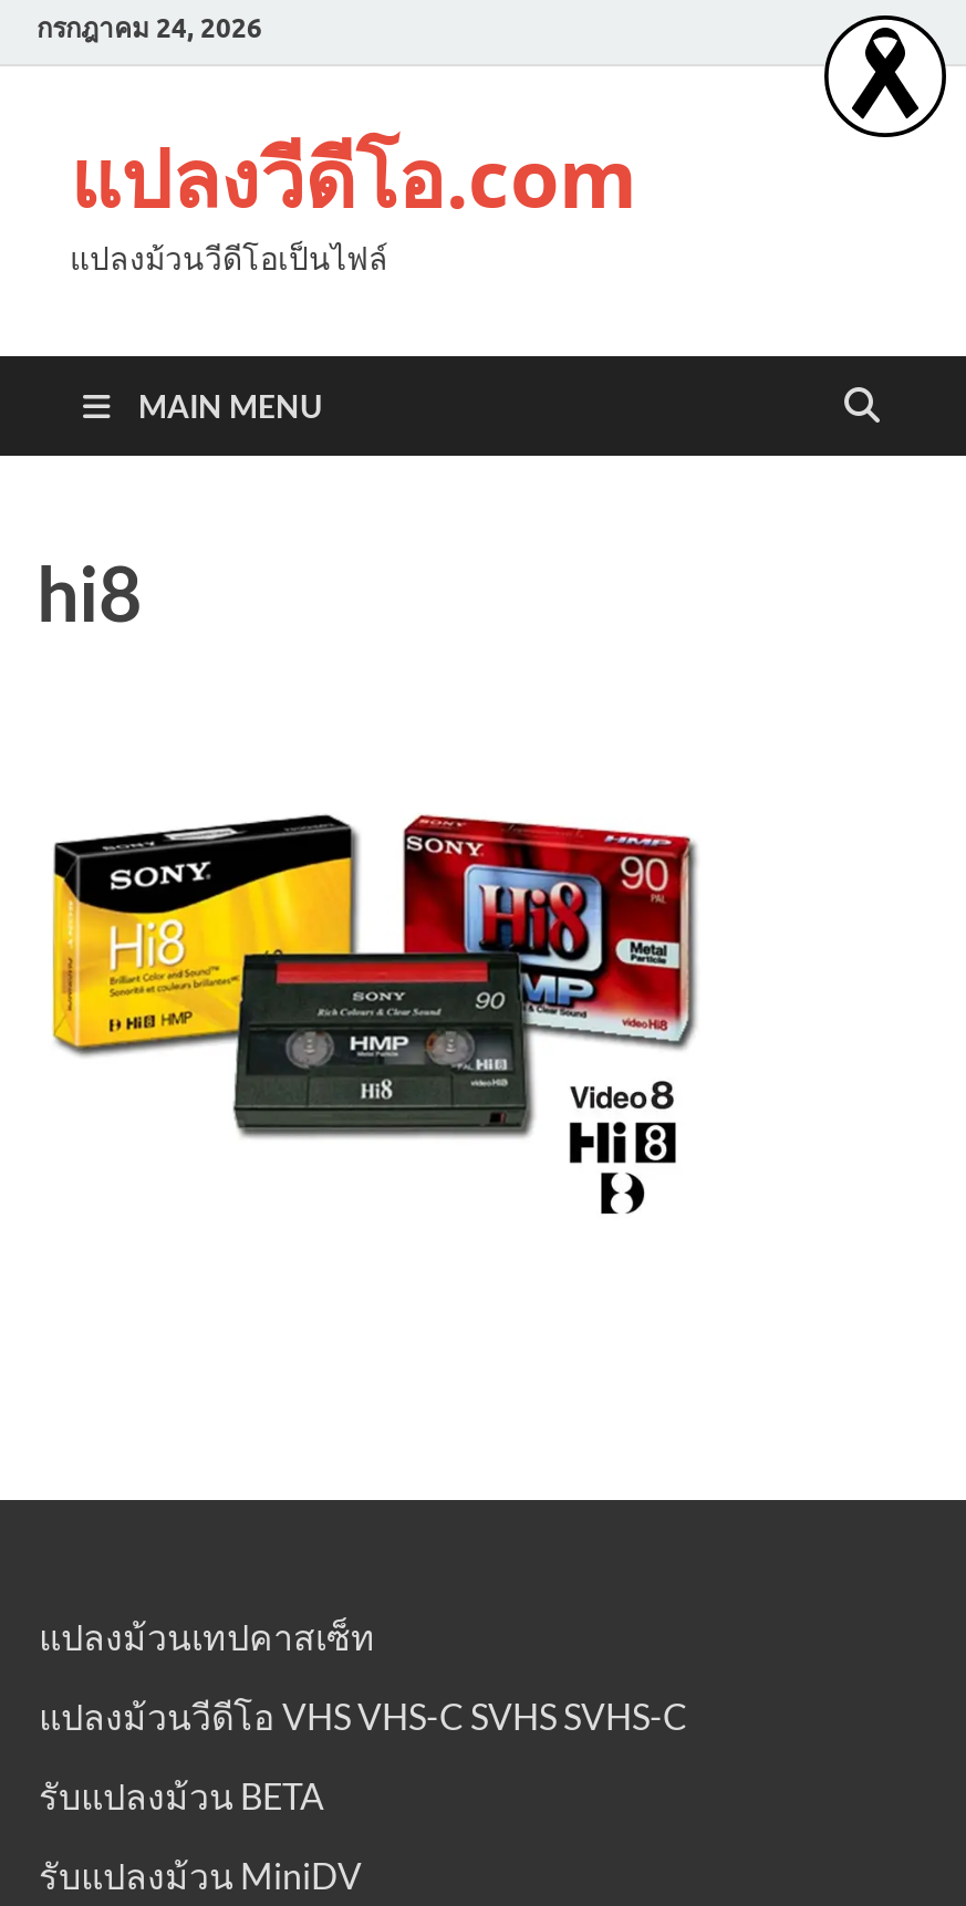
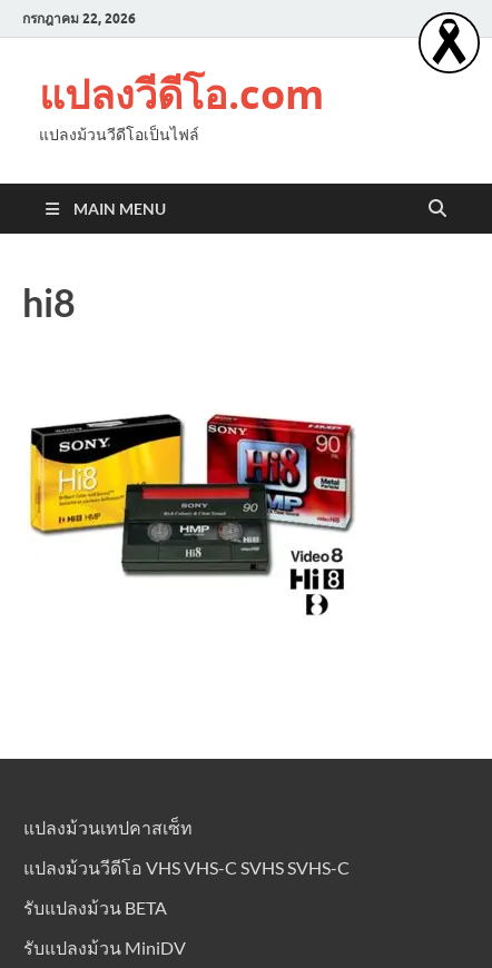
[37,10,262,43] กรกฎาคม 24, 2026 -> [22,9,136,26] กรกฎาคม 22, 2026

